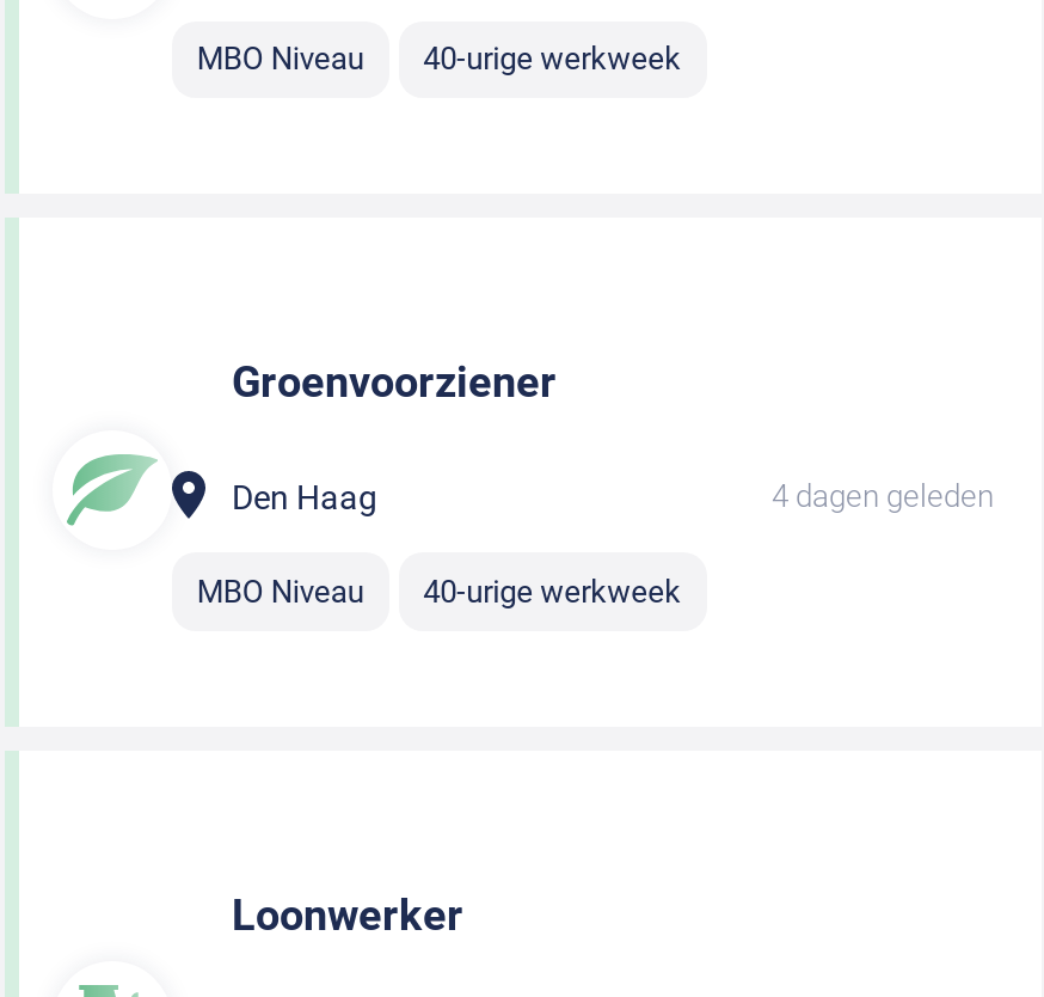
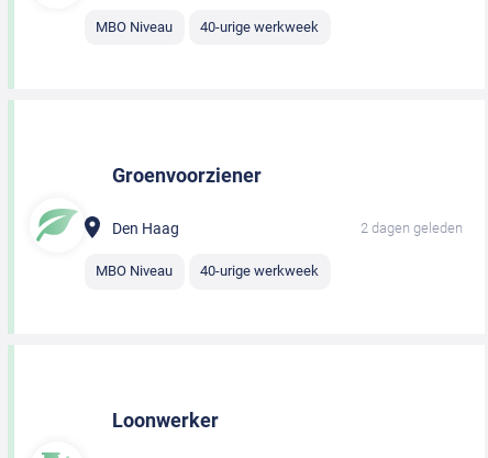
[772,479,994,515] 4 dagen geleden -> [361,220,463,236] 2 dagen geleden

